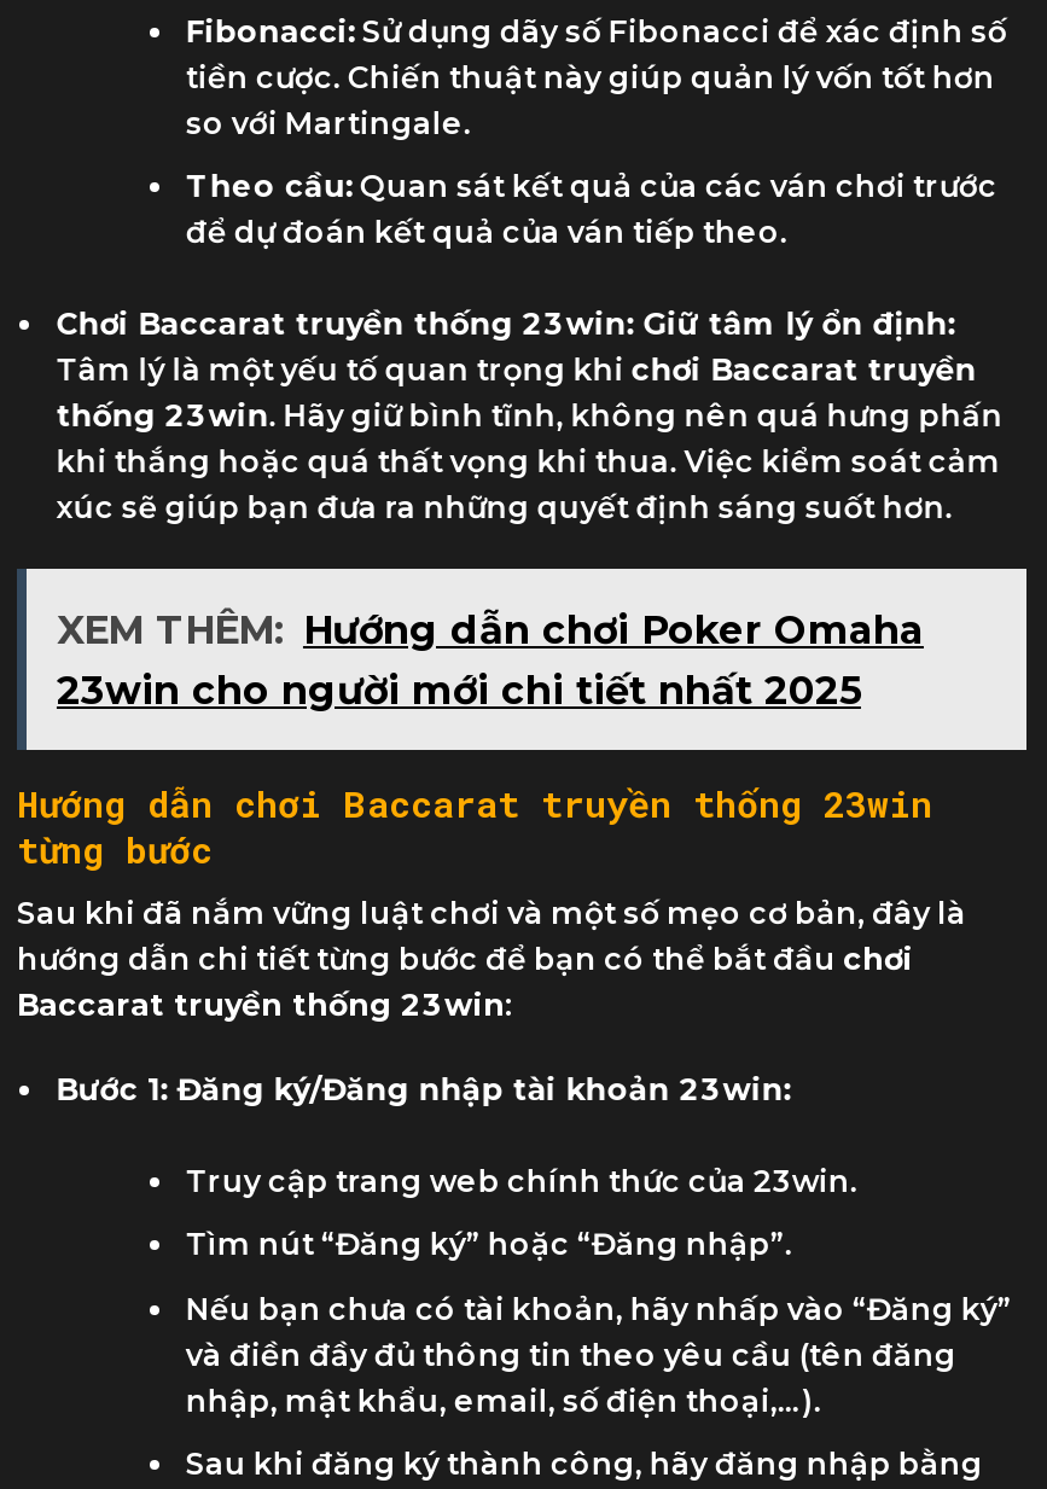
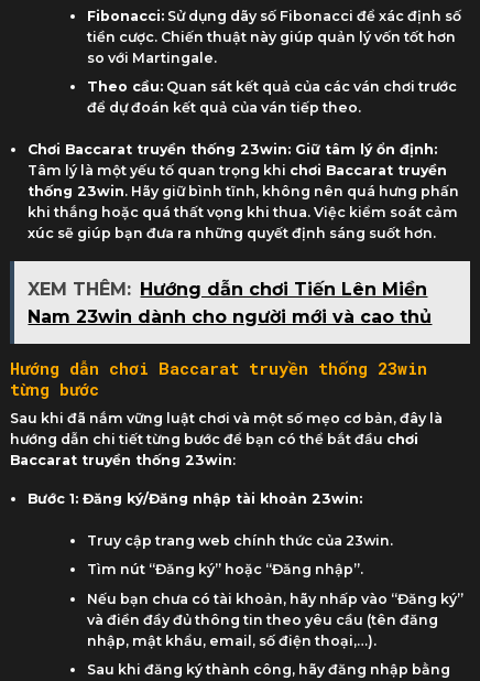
[57,606,924,713] XEM THÊM: Hướng dẫn chơi Poker Omaha | 23win cho người mới chi tiết nhất 2025 -> [28,278,432,327] XEM THÊM: Hướng dẫn chơi Tiến Lên Miền | Nam 23win dành cho người mới và cao thủ

